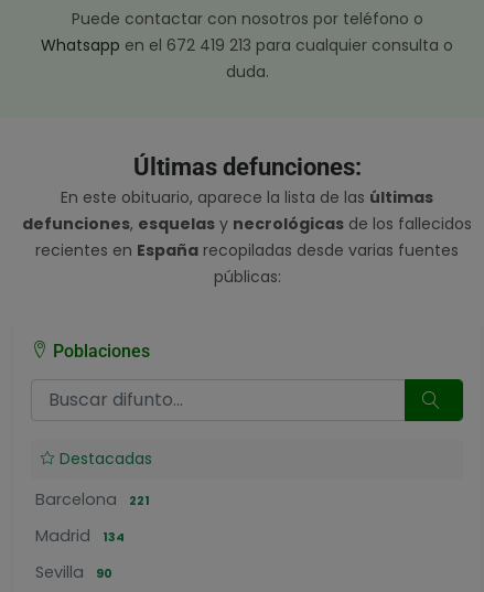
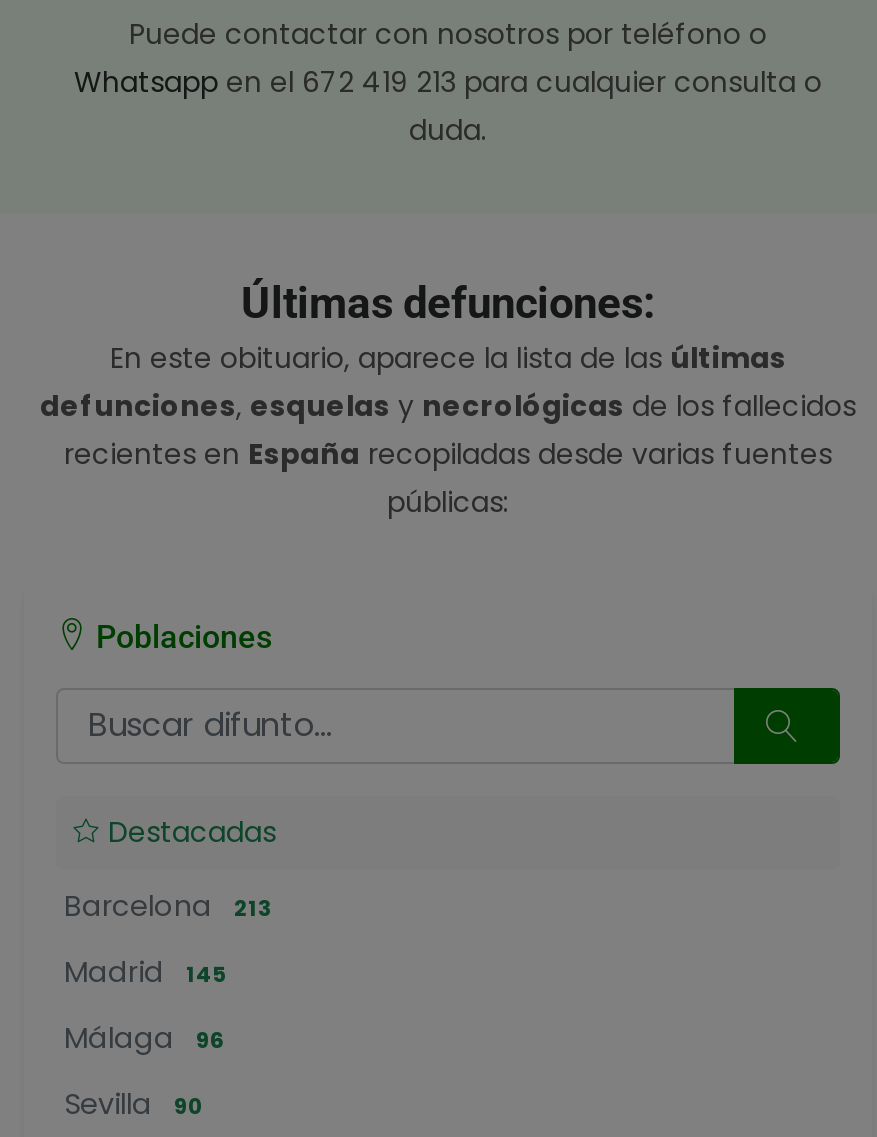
[35,488,150,546] Barcelona 221 | Madrid 134 -> [64,885,272,1057] Barcelona 213 | Madrid 145 | Málaga 96

